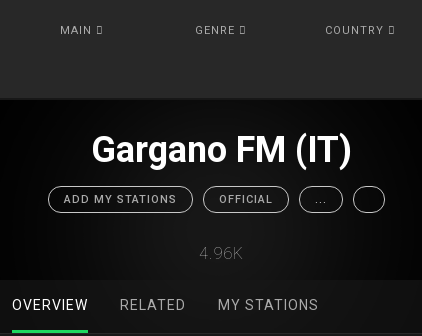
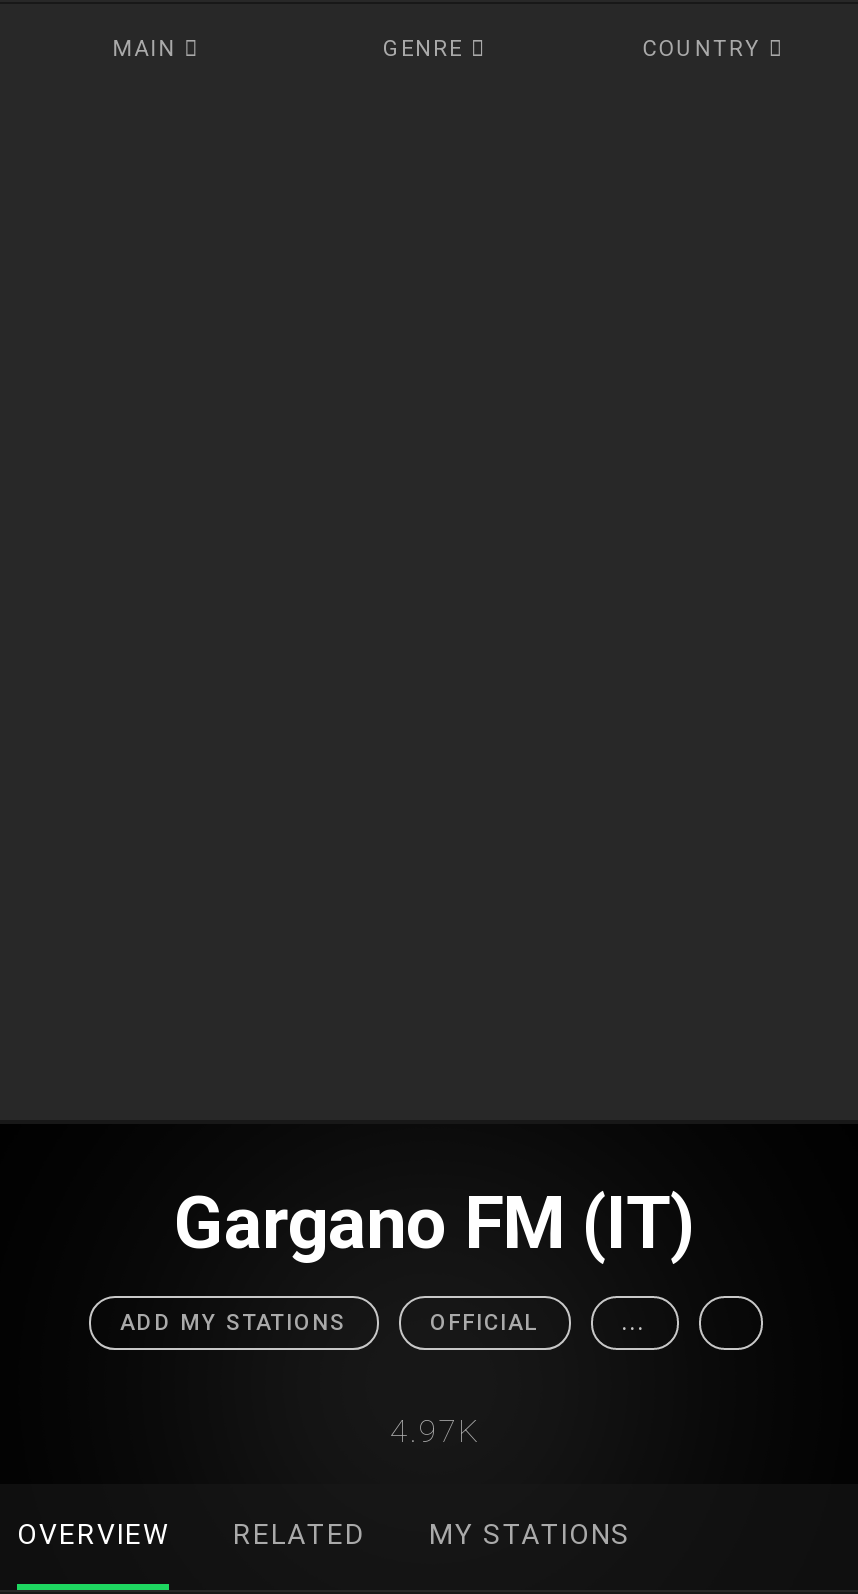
[198,244,243,263] 4.96K -> [390,1412,480,1450] 4.97K

